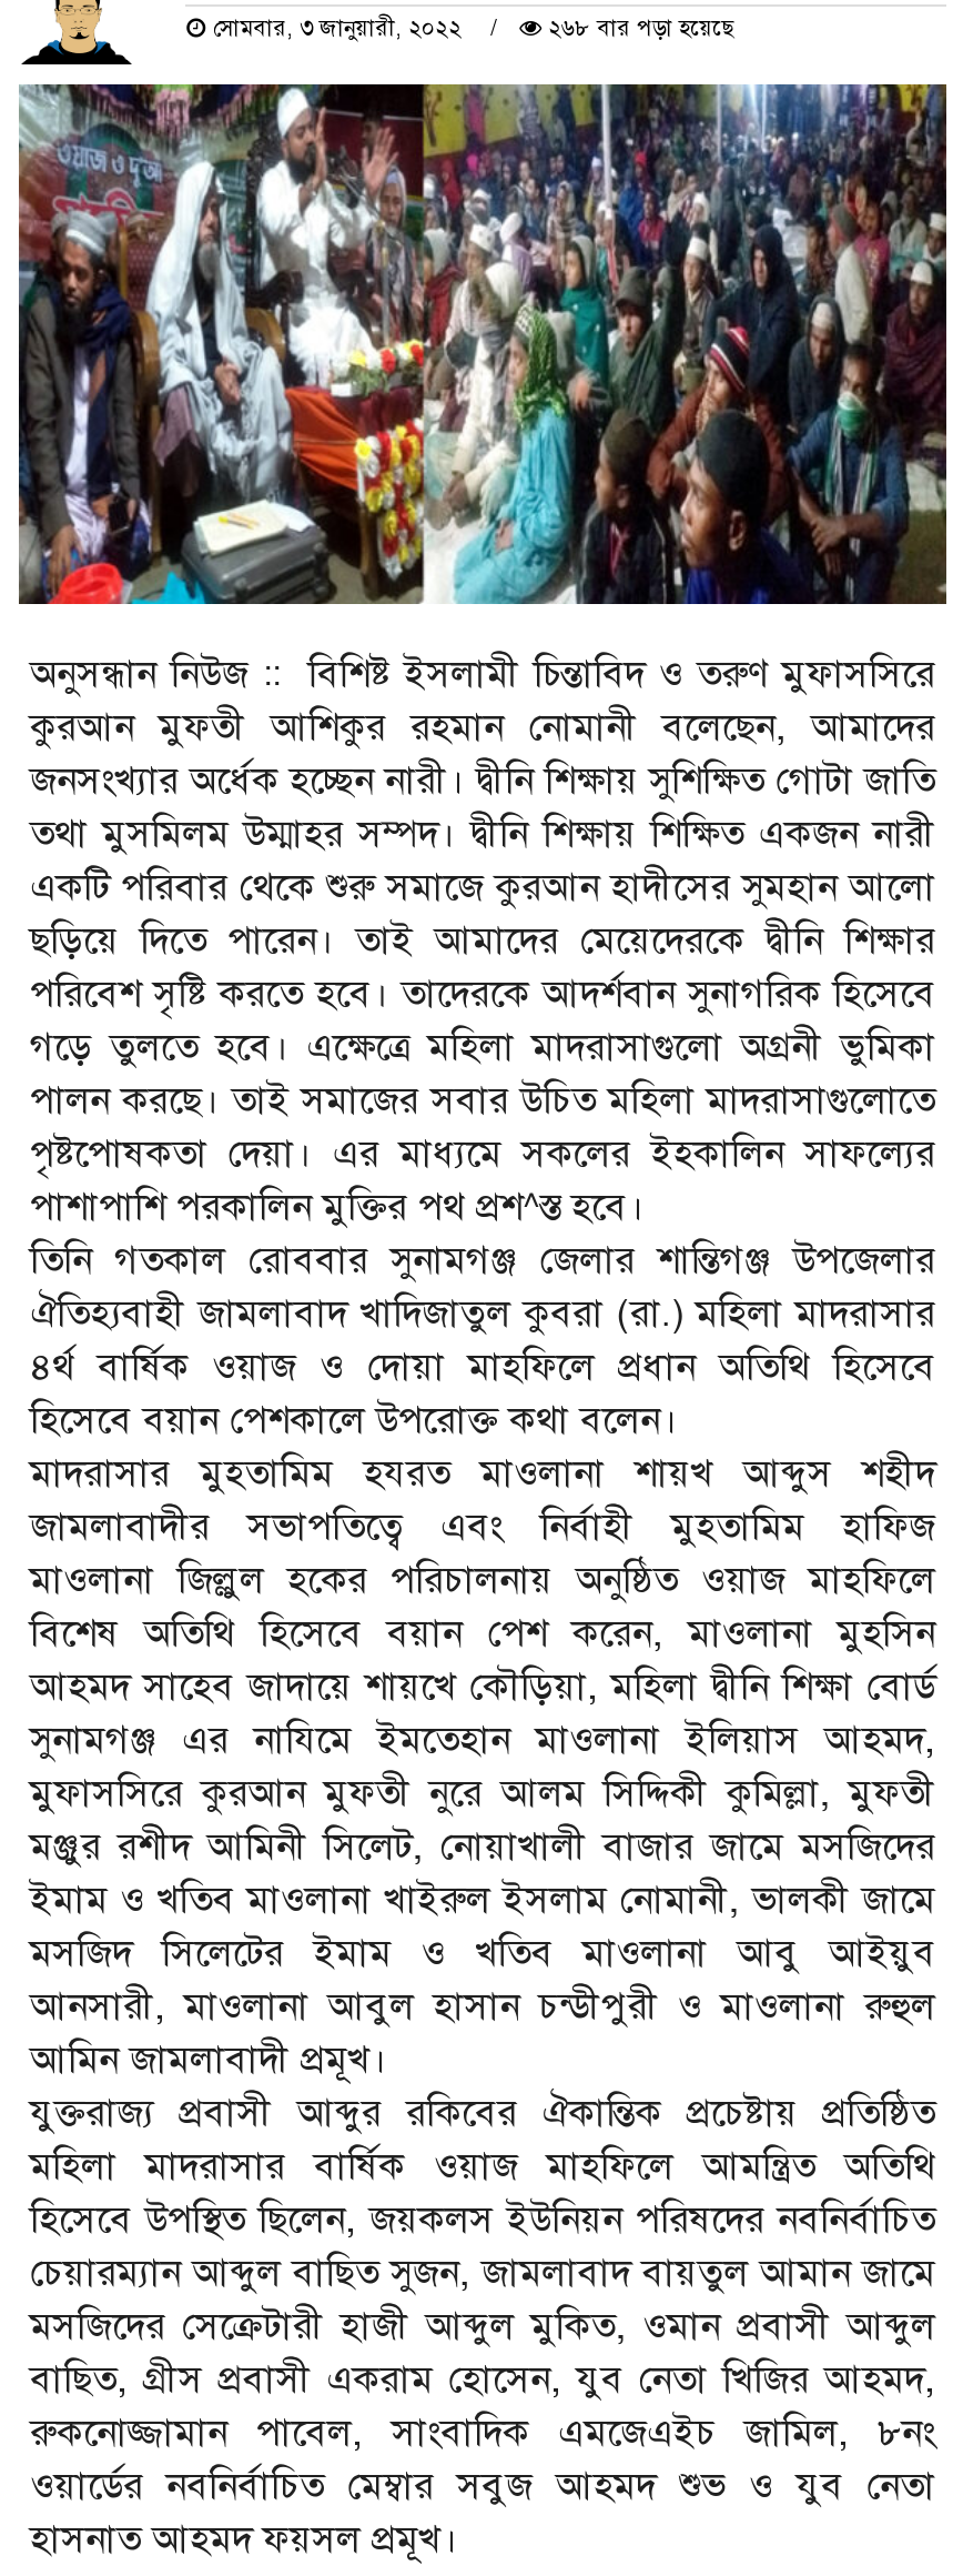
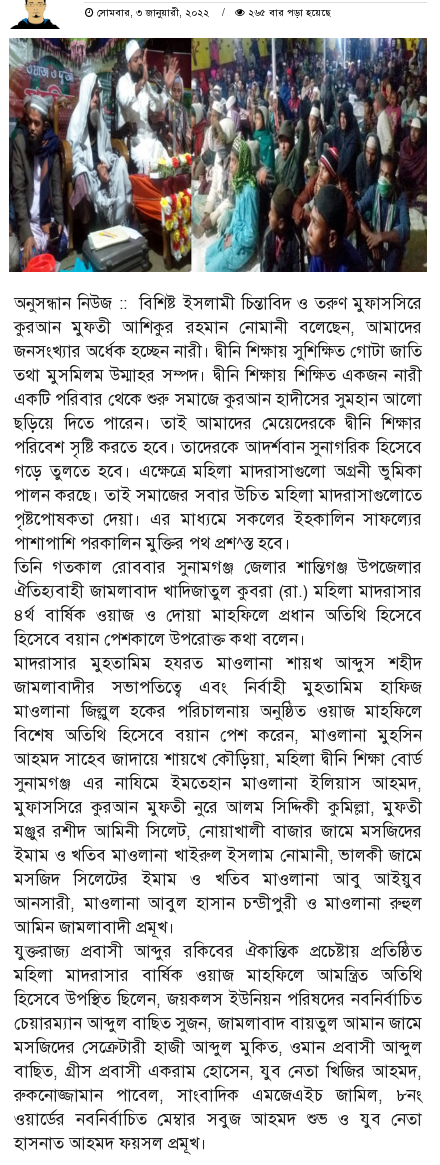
[542,13,735,42] ২৬৮ বার পড়া হয়েছে -> [245,6,331,19] ২৬৫ বার পড়া হয়েছে

